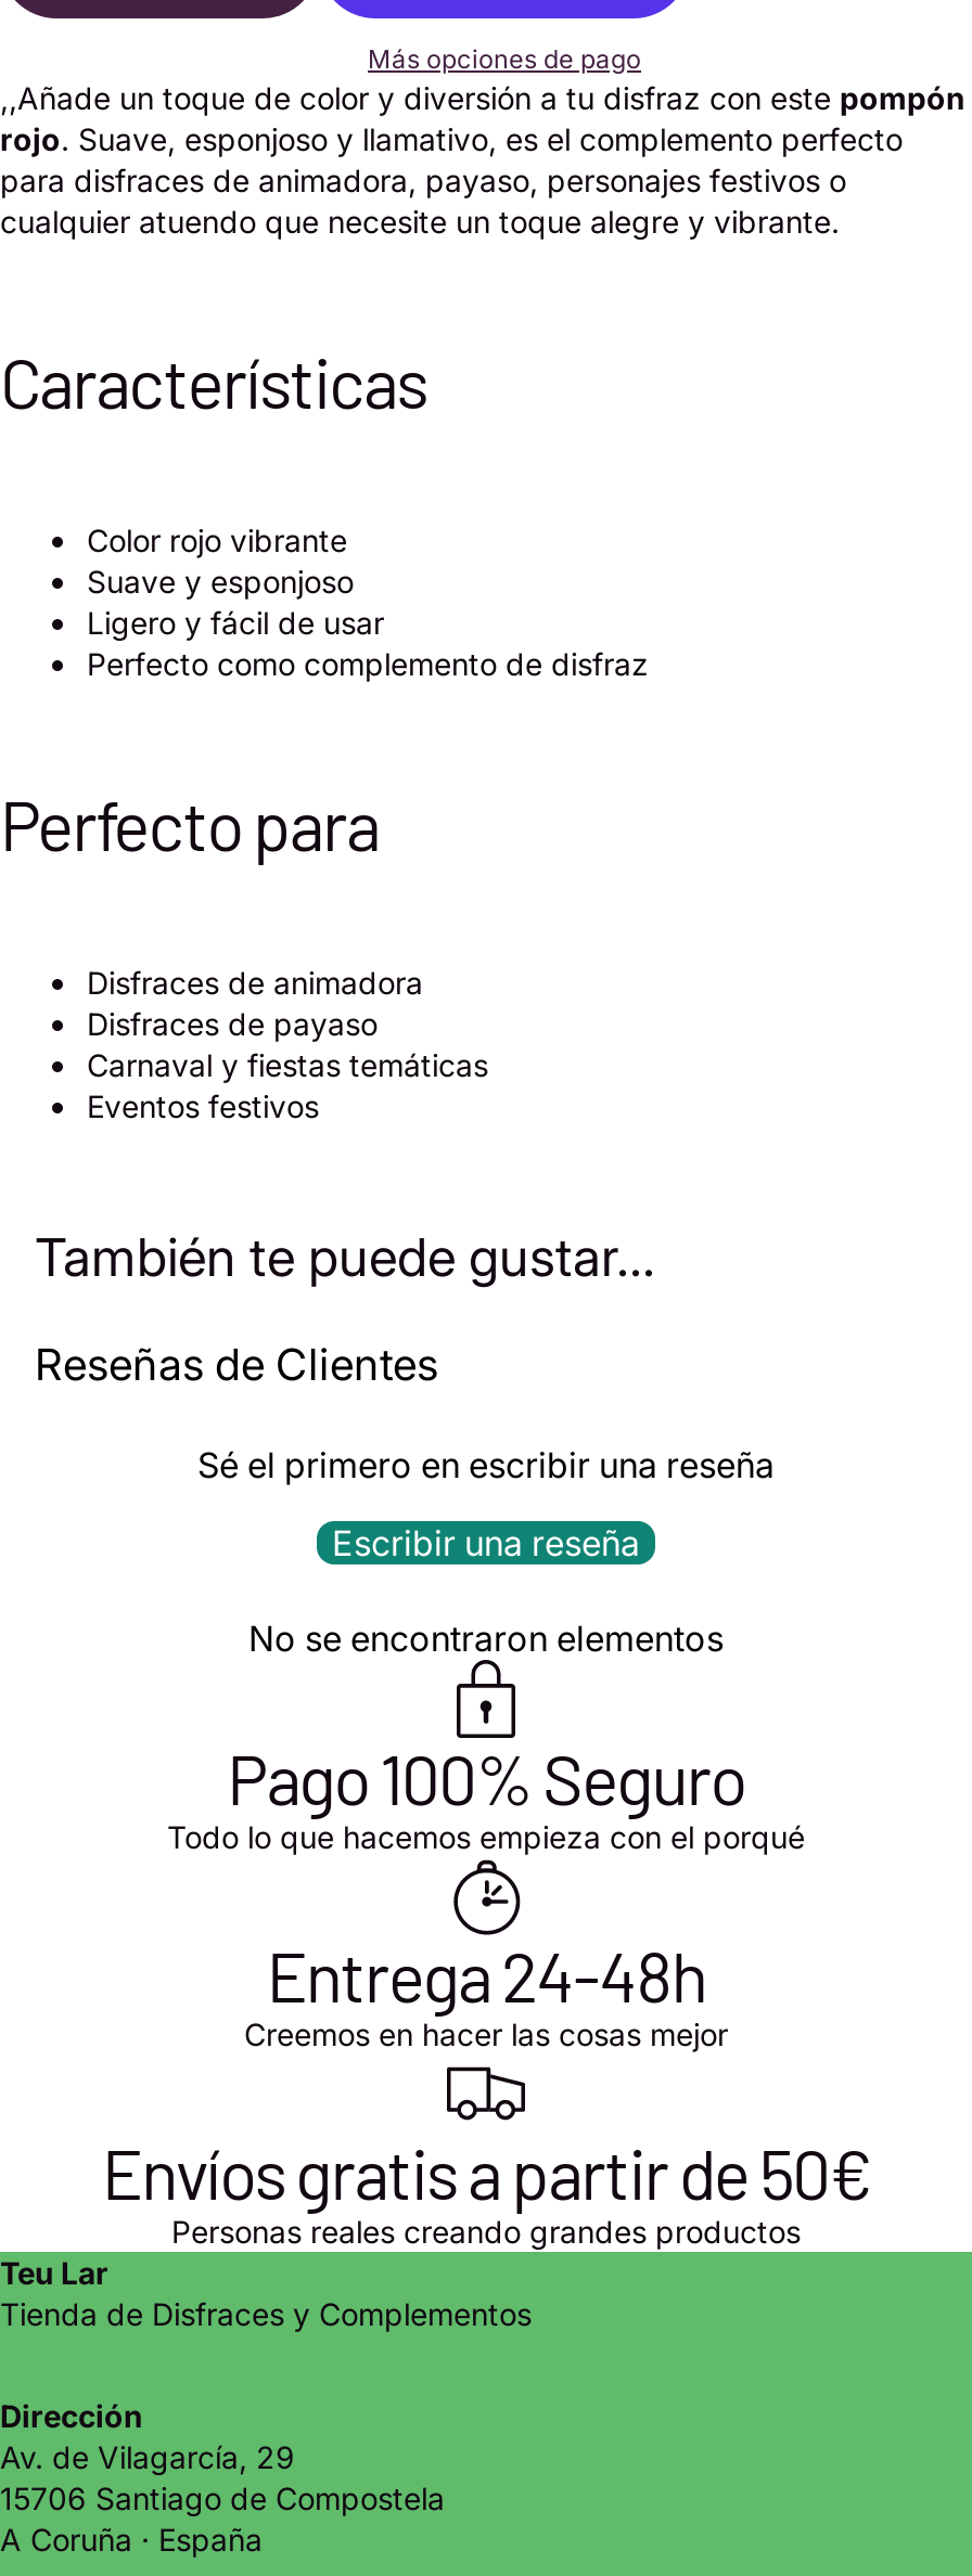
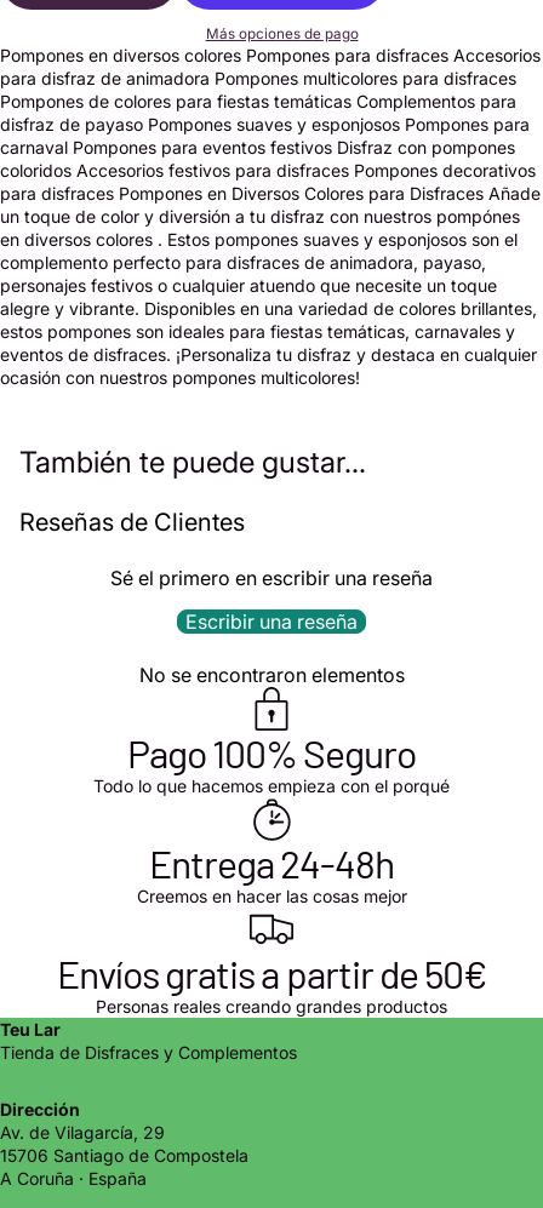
[0,80,965,1125] ,,Añade un toque de color y diversión a tu disfraz con este pompón | rojo. Suave, esponjoso y llamativo, es el complemento perfecto | para disfraces de animadora, payaso, personajes festivos o | cualquier atuendo que necesite un toque alegre y vibrante. | Características | Color rojo vibrante | Suave y esponjoso | Ligero y fácil de usar | Perfecto como complemento de disfraz | Perfecto para | Disfraces de animadora | Disfraces de payaso | Carnaval y fiestas temáticas | Eventos festivos -> [0,44,541,387] Pompones en diversos colores Pompones para disfraces Accesorios | para disfraz de animadora Pompones multicolores para disfraces | Pompones de colores para fiestas temáticas Complementos para | disfraz de payaso Pompones suaves y esponjosos Pompones para | carnaval Pompones para eventos festivos Disfraz con pompones | coloridos Accesorios festivos para disfraces Pompones decorativos | para disfraces Pompones en Diversos Colores para Disfraces Añade | un toque de color y diversión a tu disfraz con nuestros pompónes | en diversos colores . Estos pompones suaves y esponjosos son el | complemento perfecto para disfraces de animadora, payaso, | personajes festivos o cualquier atuendo que necesite un toque | alegre y vibrante. Disponibles en una variedad de colores brillantes, | estos pompones son ideales para fiestas temáticas, carnavales y | eventos de disfraces. ¡Personaliza tu disfraz y destaca en cualquier | ocasión con nuestros pompones multicolores!

